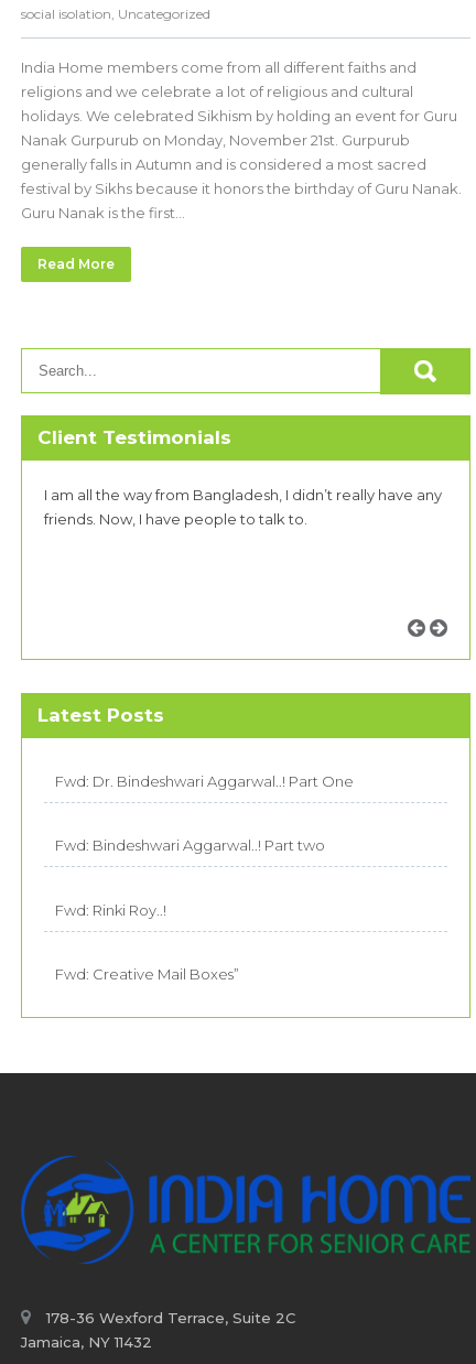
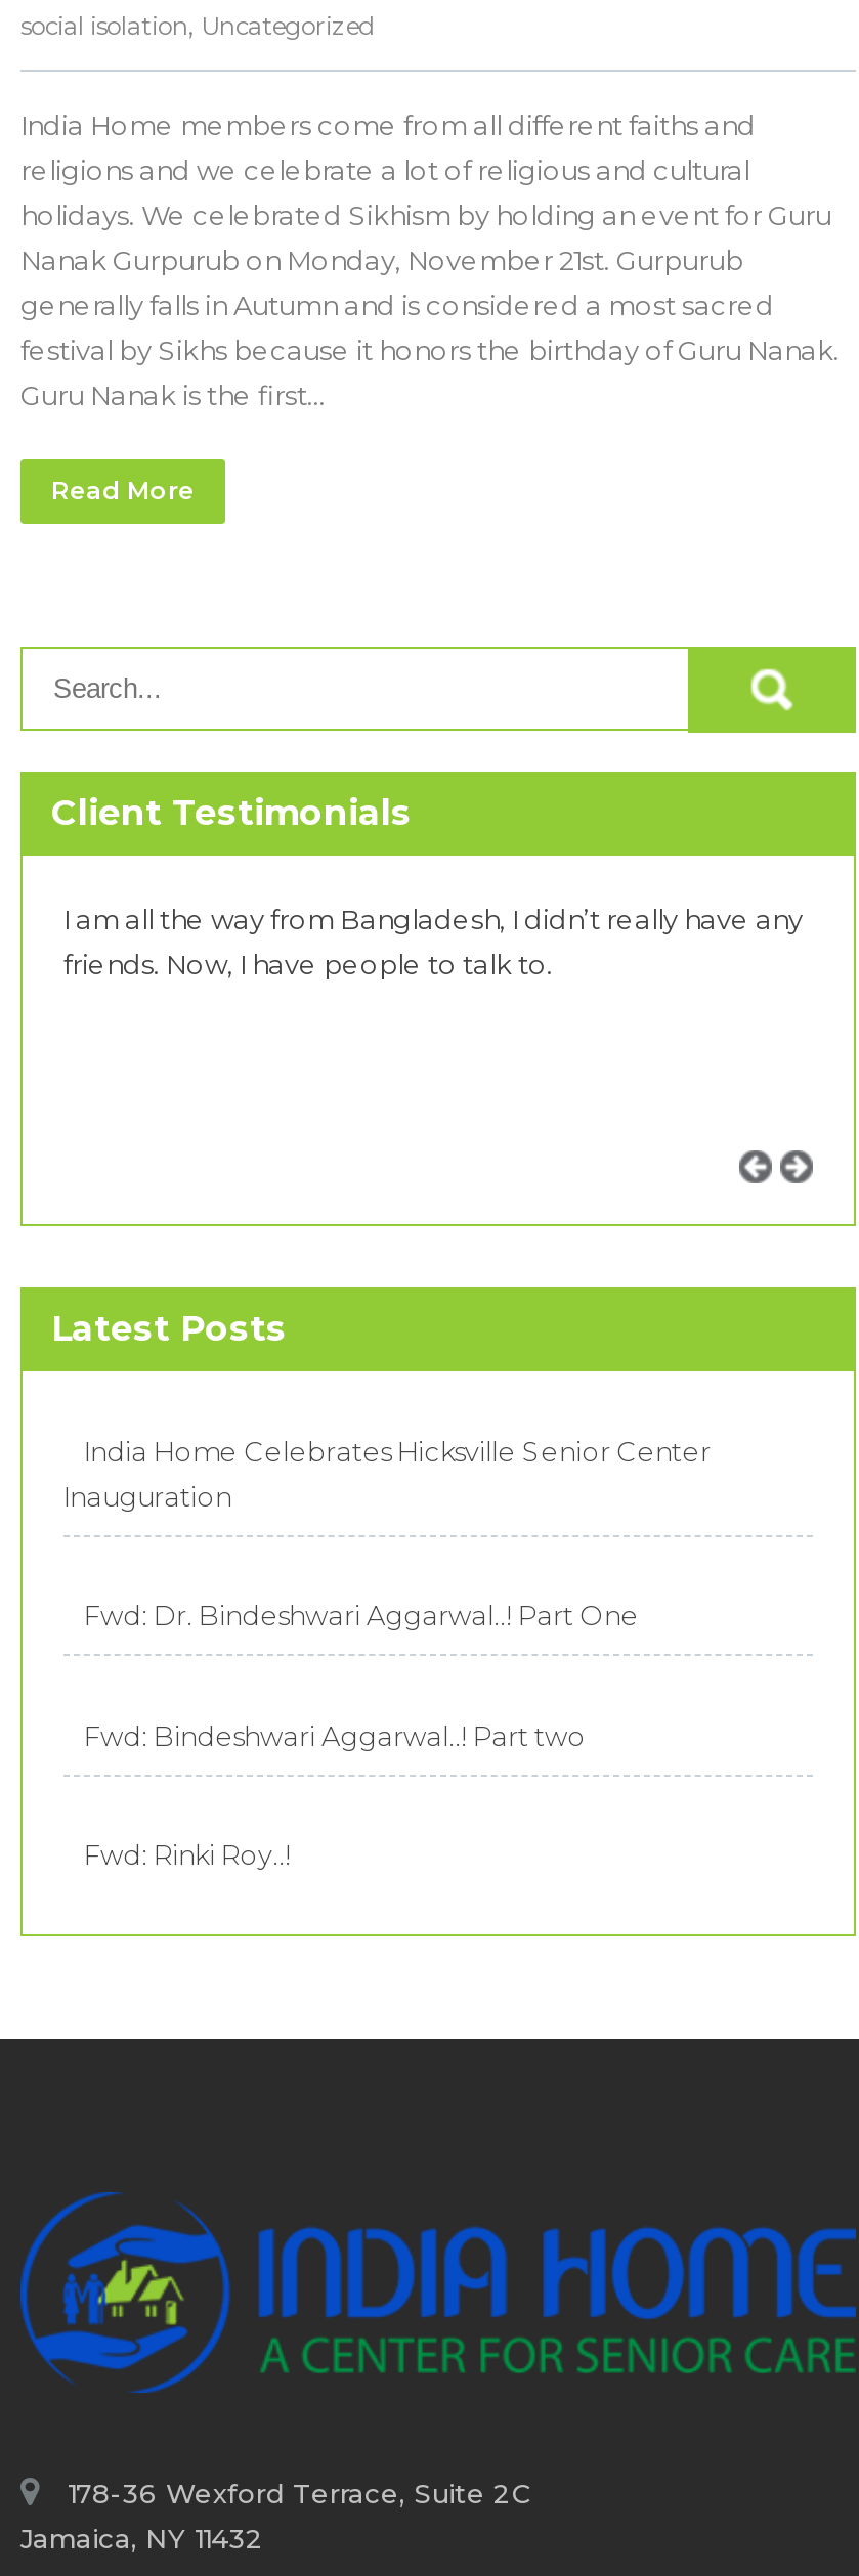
none -> [63,1434,711,1512] India Home Celebrates Hicksville Senior Center | Inauguration
moved [55,772,354,919] -> [84,1599,639,1871]: Fwd: Dr. Bindeshwari Aggarwal..! Part One | Fwd: Bindeshwari Aggarwal..! Part two | Fwd: Rinki Roy..!
[55,965,239,983] Fwd: Creative Mail Boxes” -> none

